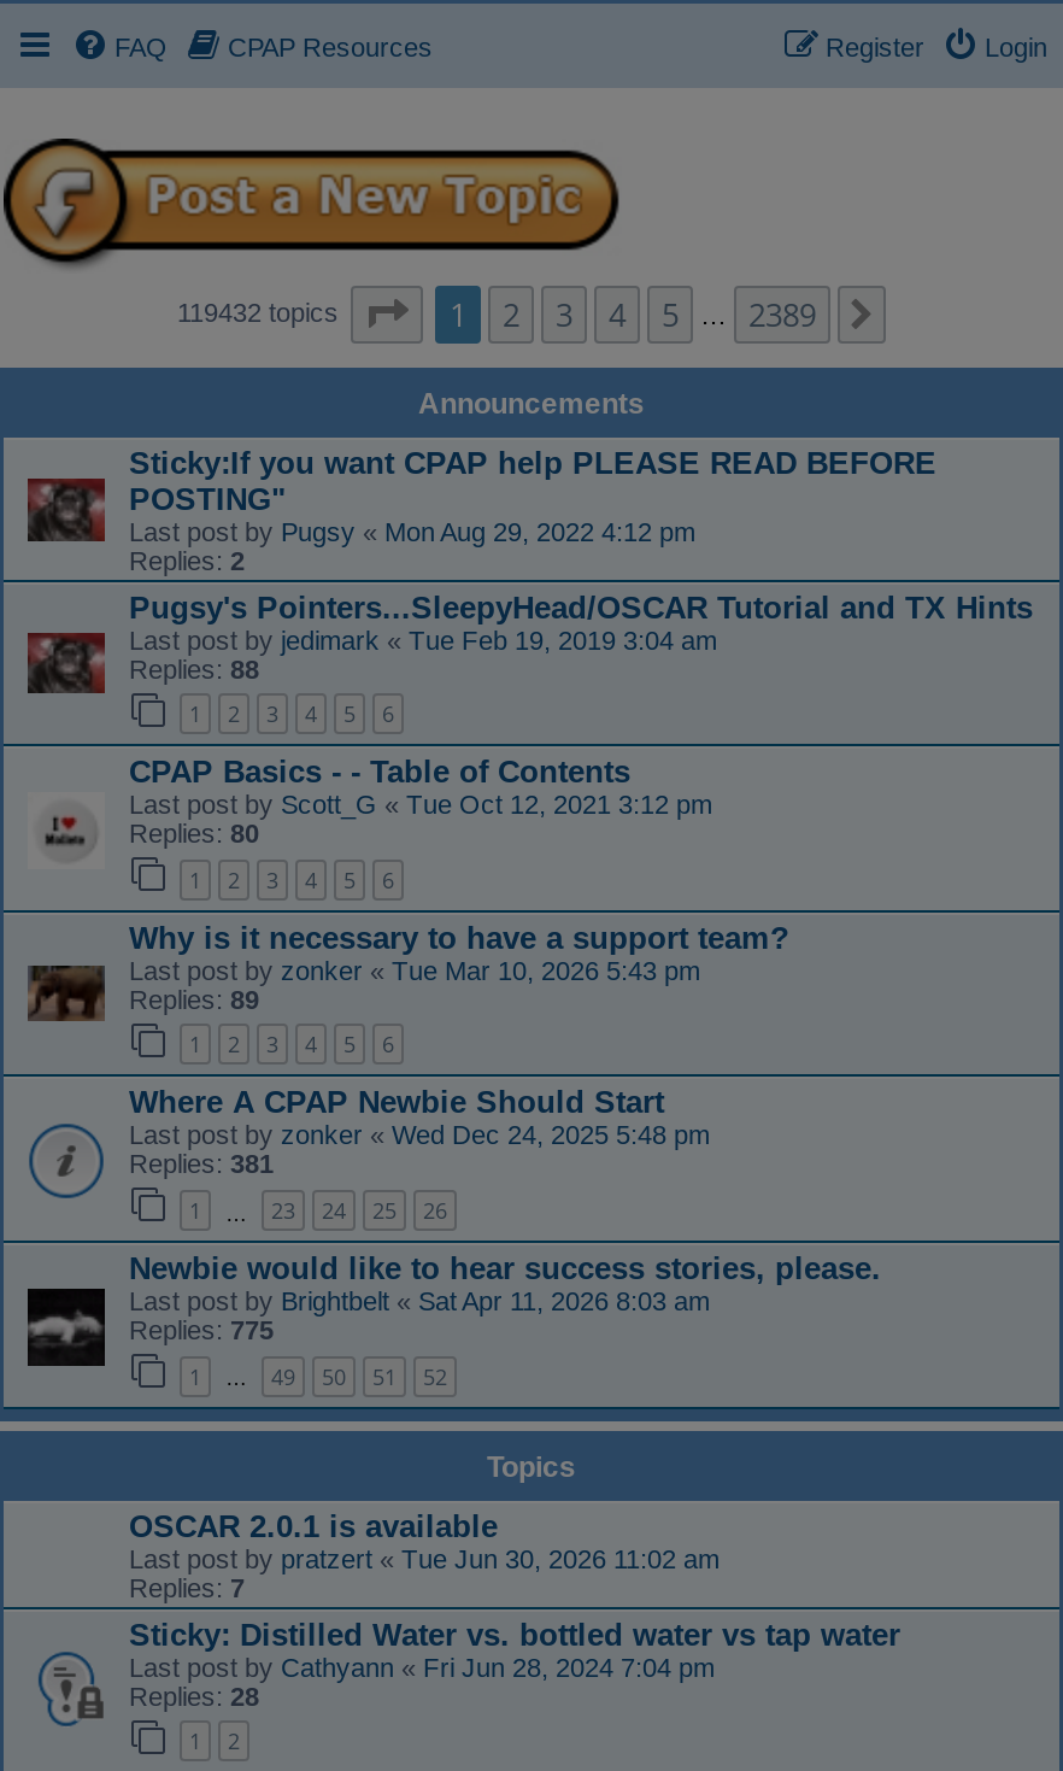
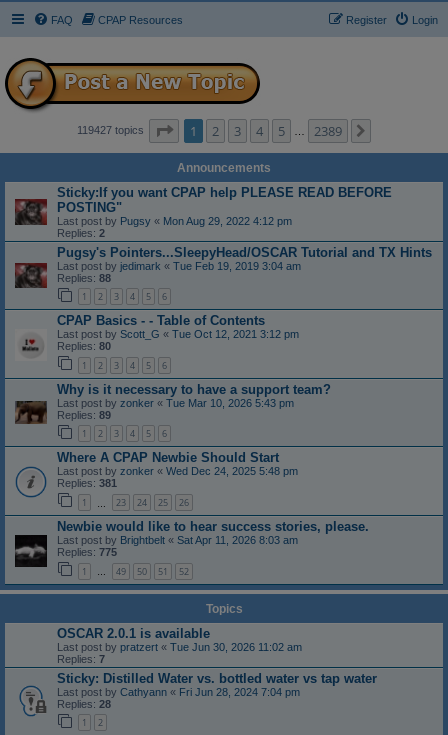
[177,297,346,326] 119432 topics -> [77,123,147,135] 119427 topics

